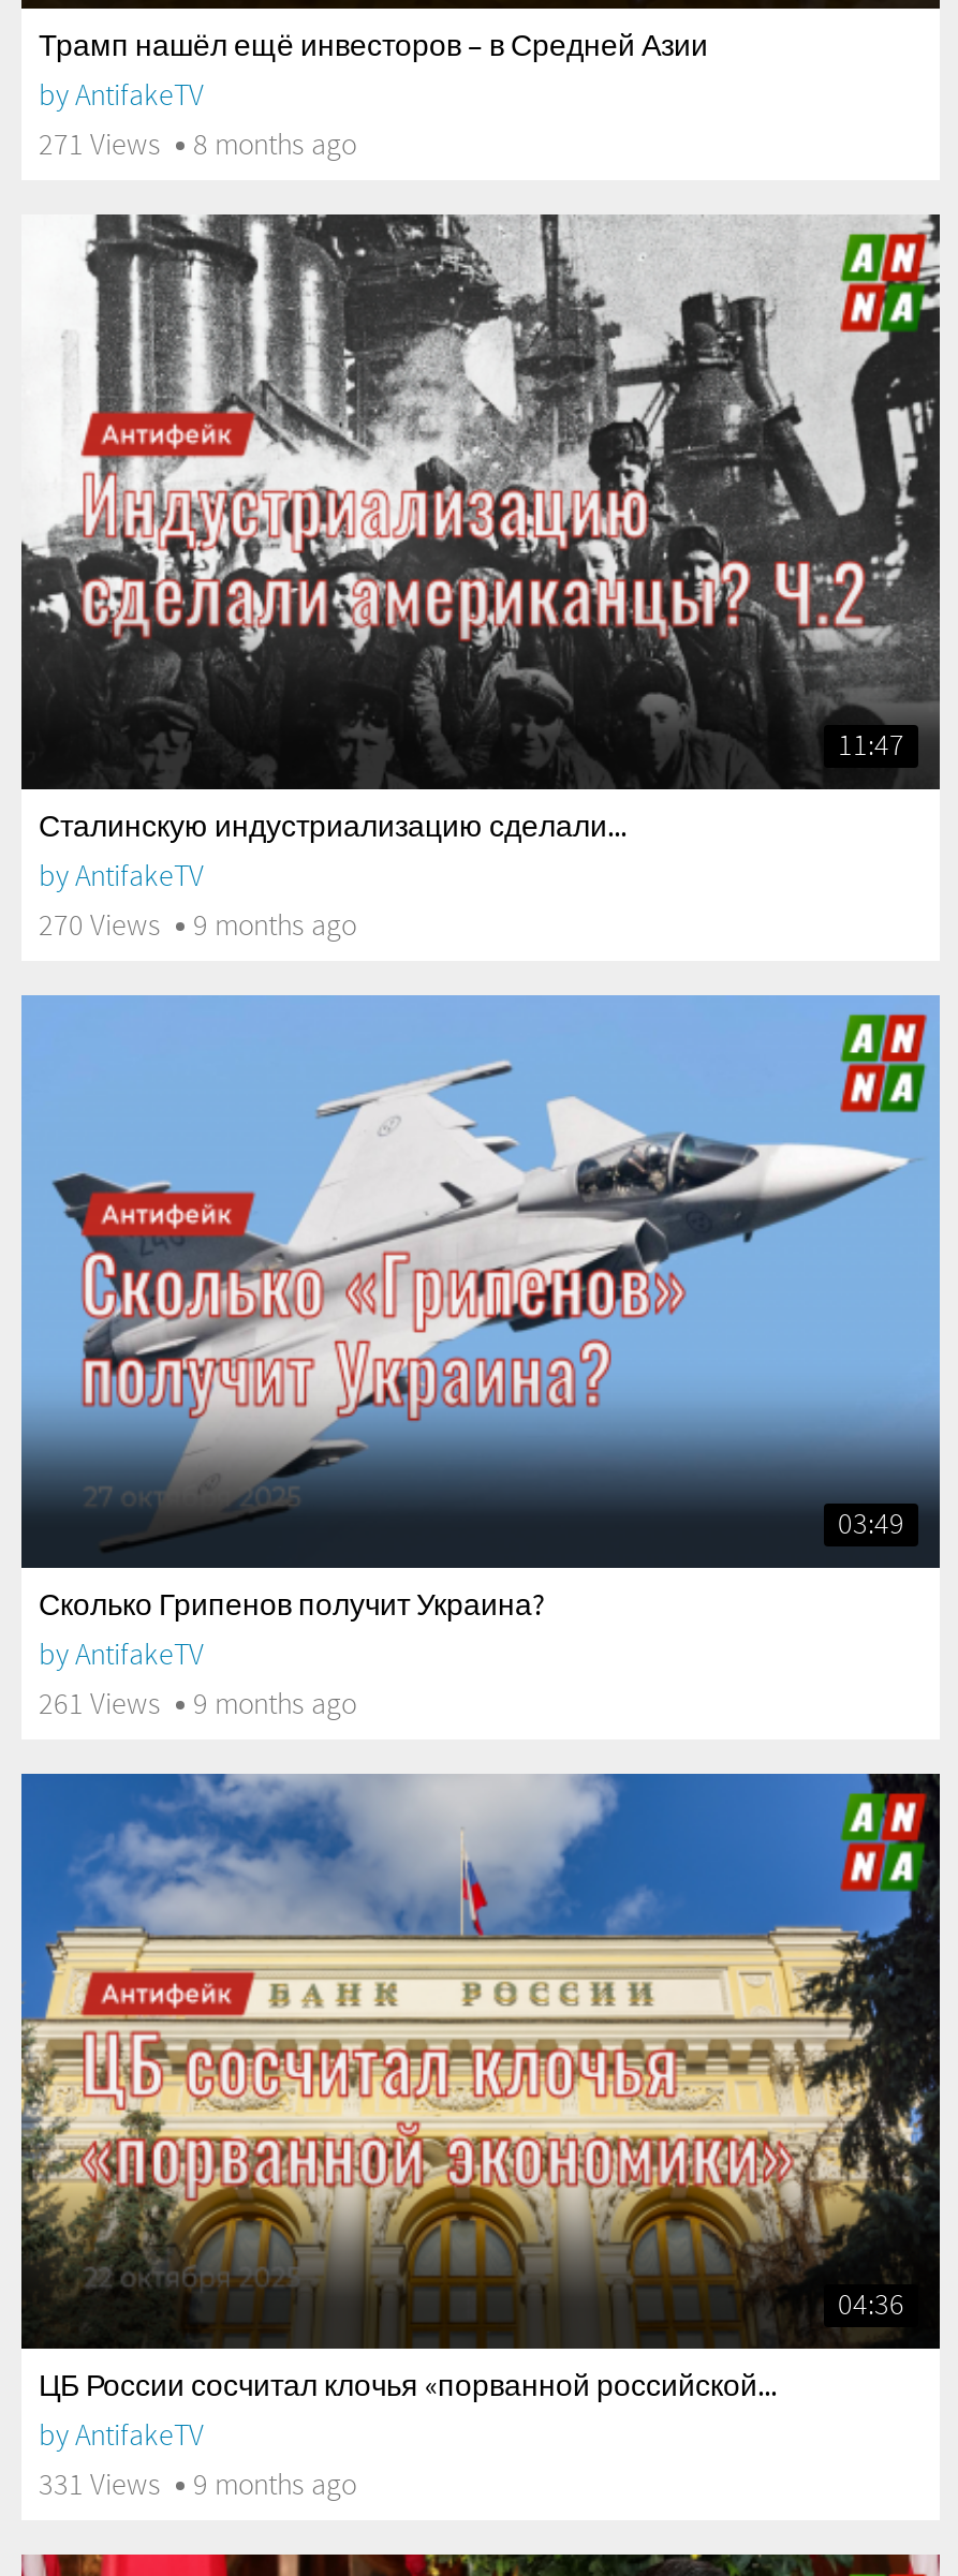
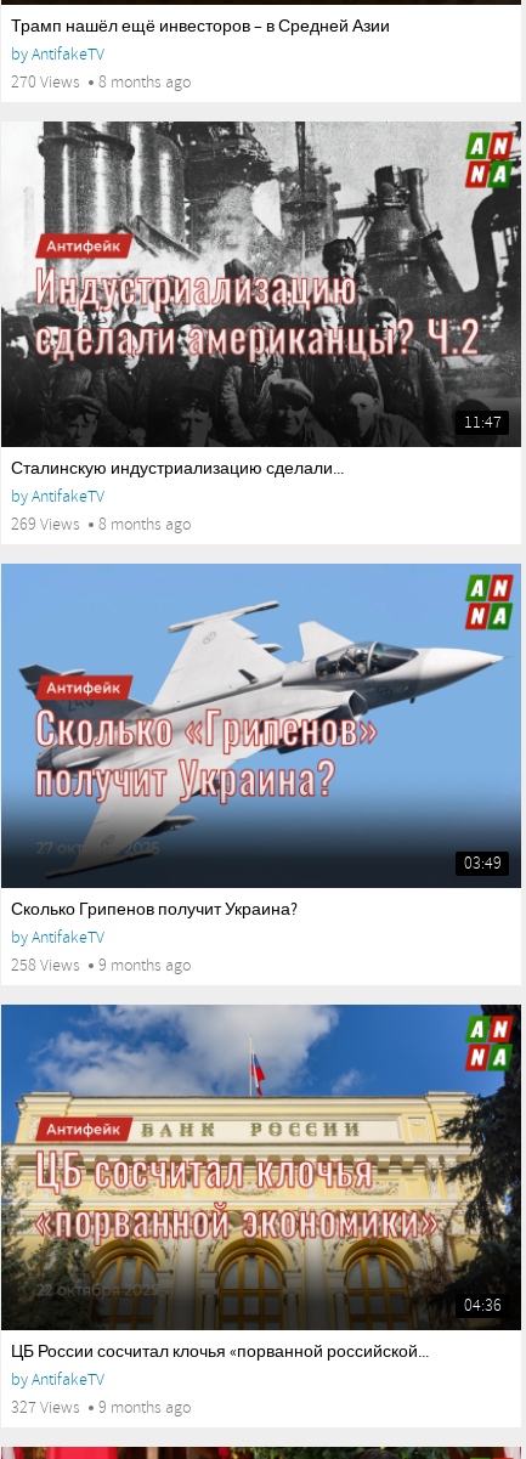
[39,127,356,163] 271 Views 8 months ago -> [11,72,191,92] 270 Views 8 months ago
[39,906,161,943] 270 Views -> [11,513,80,534] 269 Views
[193,906,356,943] 9 months ago -> [98,513,191,534] 8 months ago
[39,1686,356,1722] 261 Views 9 months ago -> [11,955,191,976] 258 Views 9 months ago
[39,2466,356,2502] 331 Views 9 months ago -> [11,1396,191,1417] 327 Views 9 months ago

